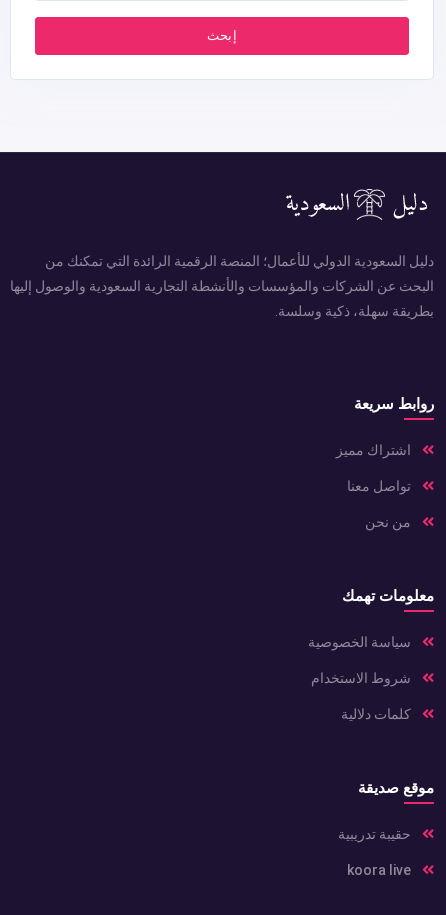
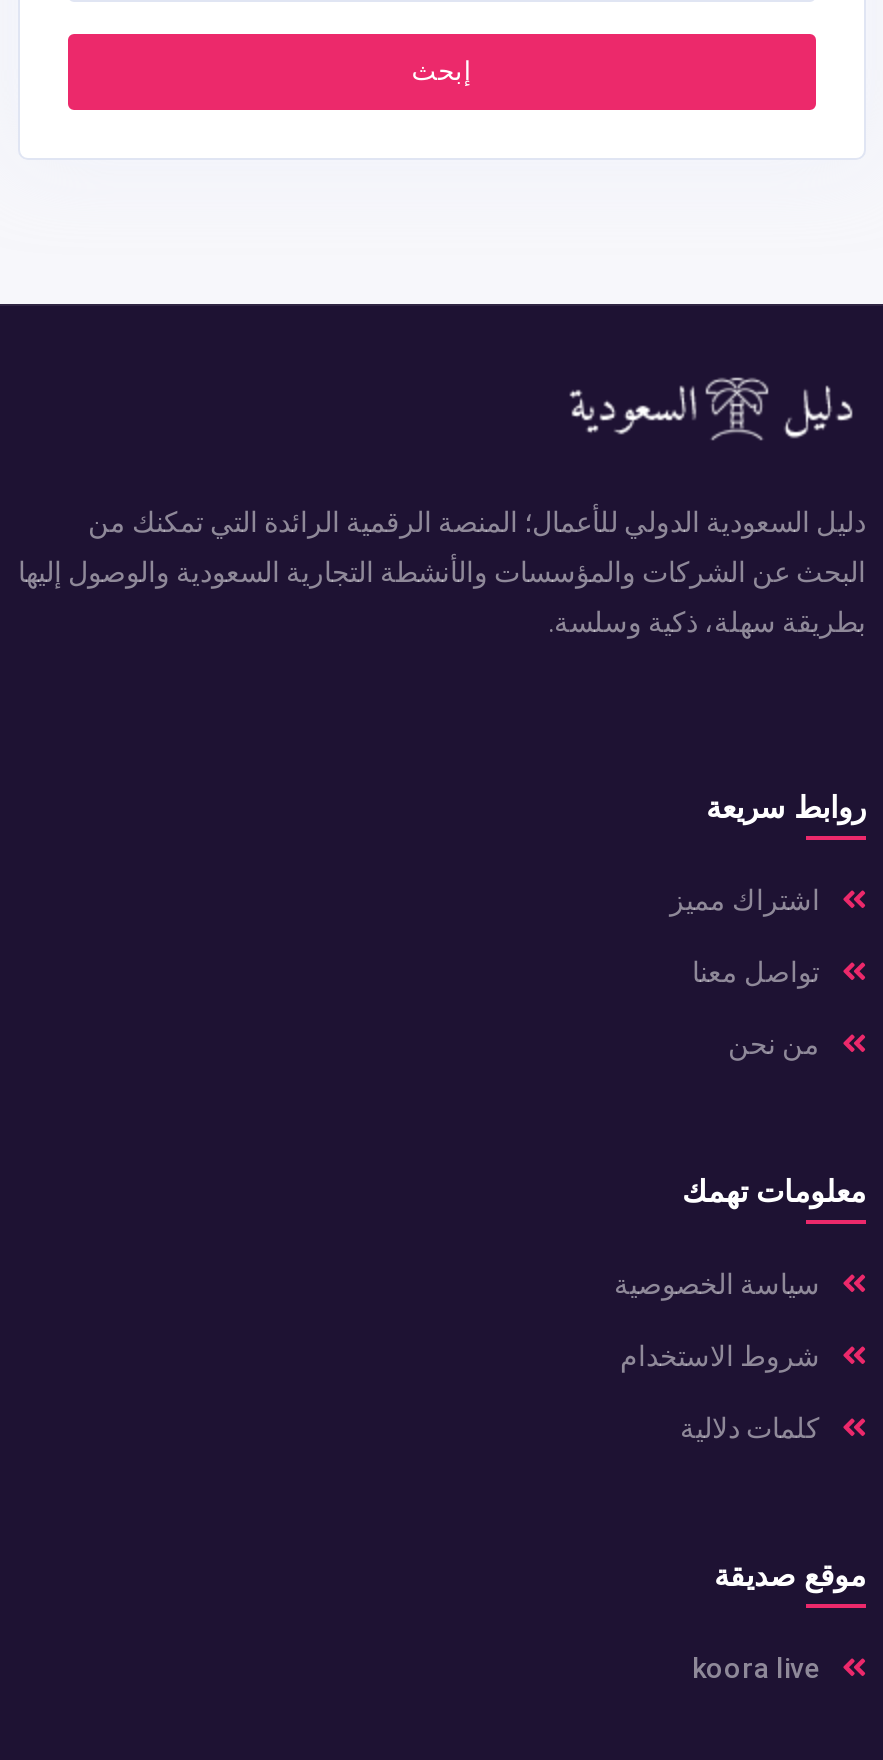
[338,826,414,842] حقيبة تدريبية -> none

